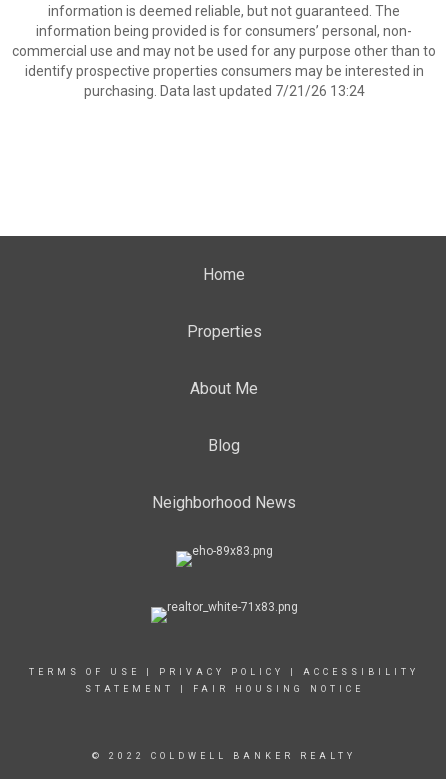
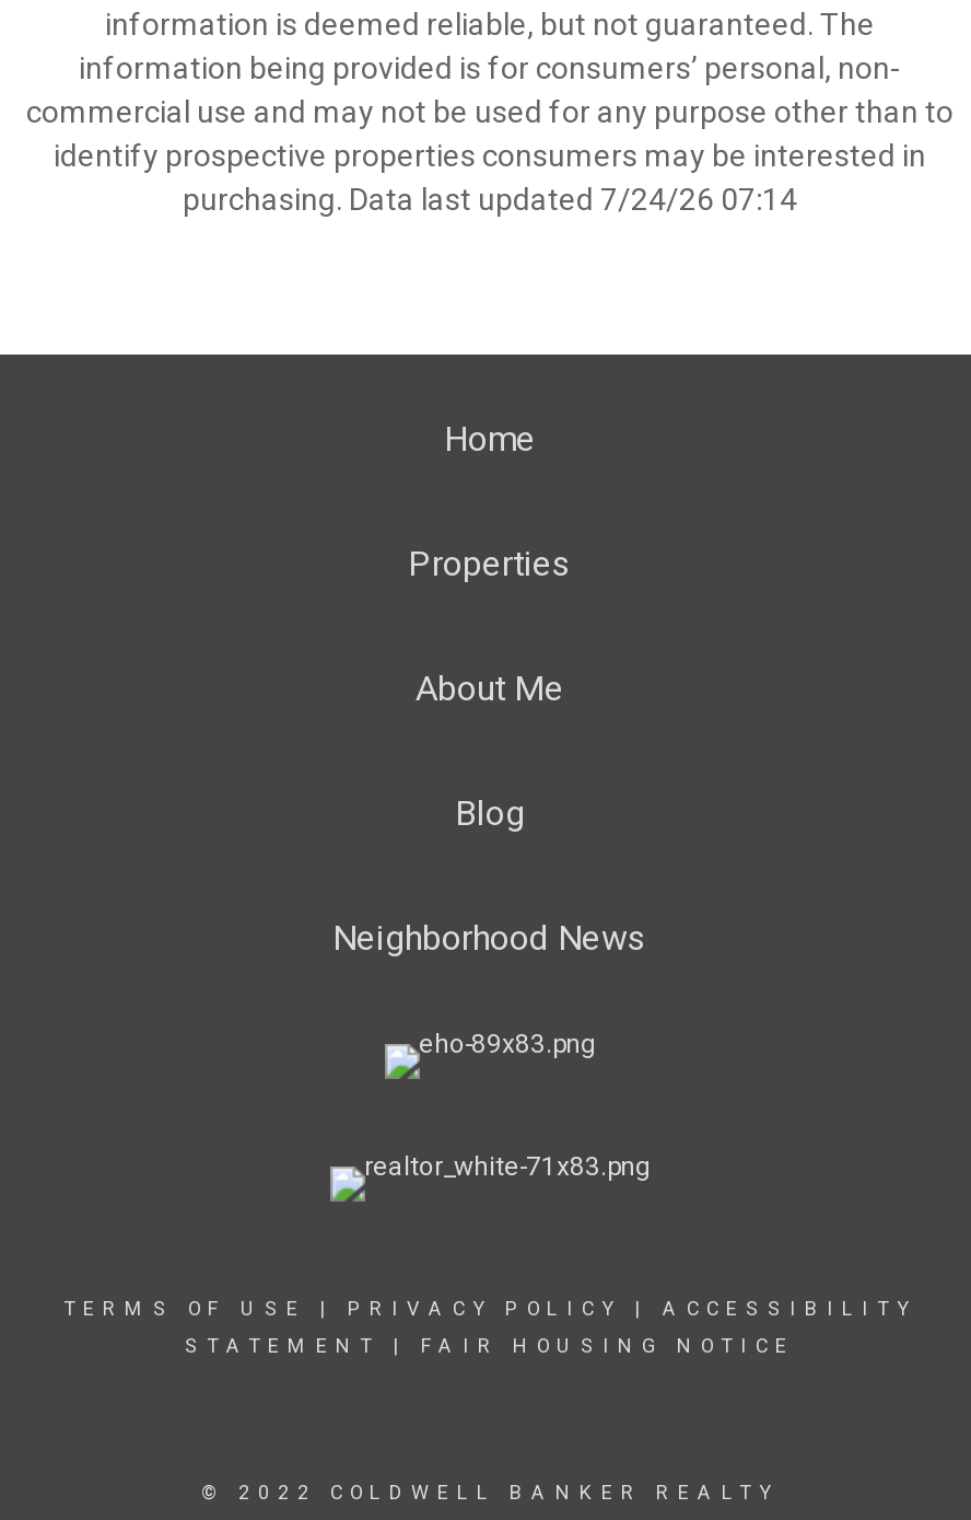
[83,83,364,99] purchasing. Data last updated 7/21/26 13:24 -> [183,182,797,217] purchasing. Data last updated 7/24/26 07:14

